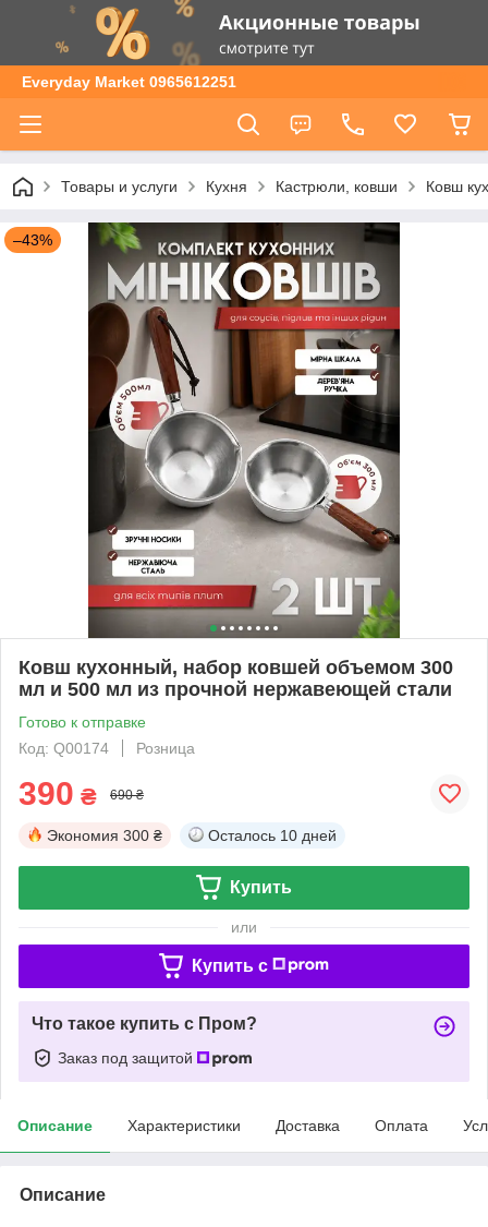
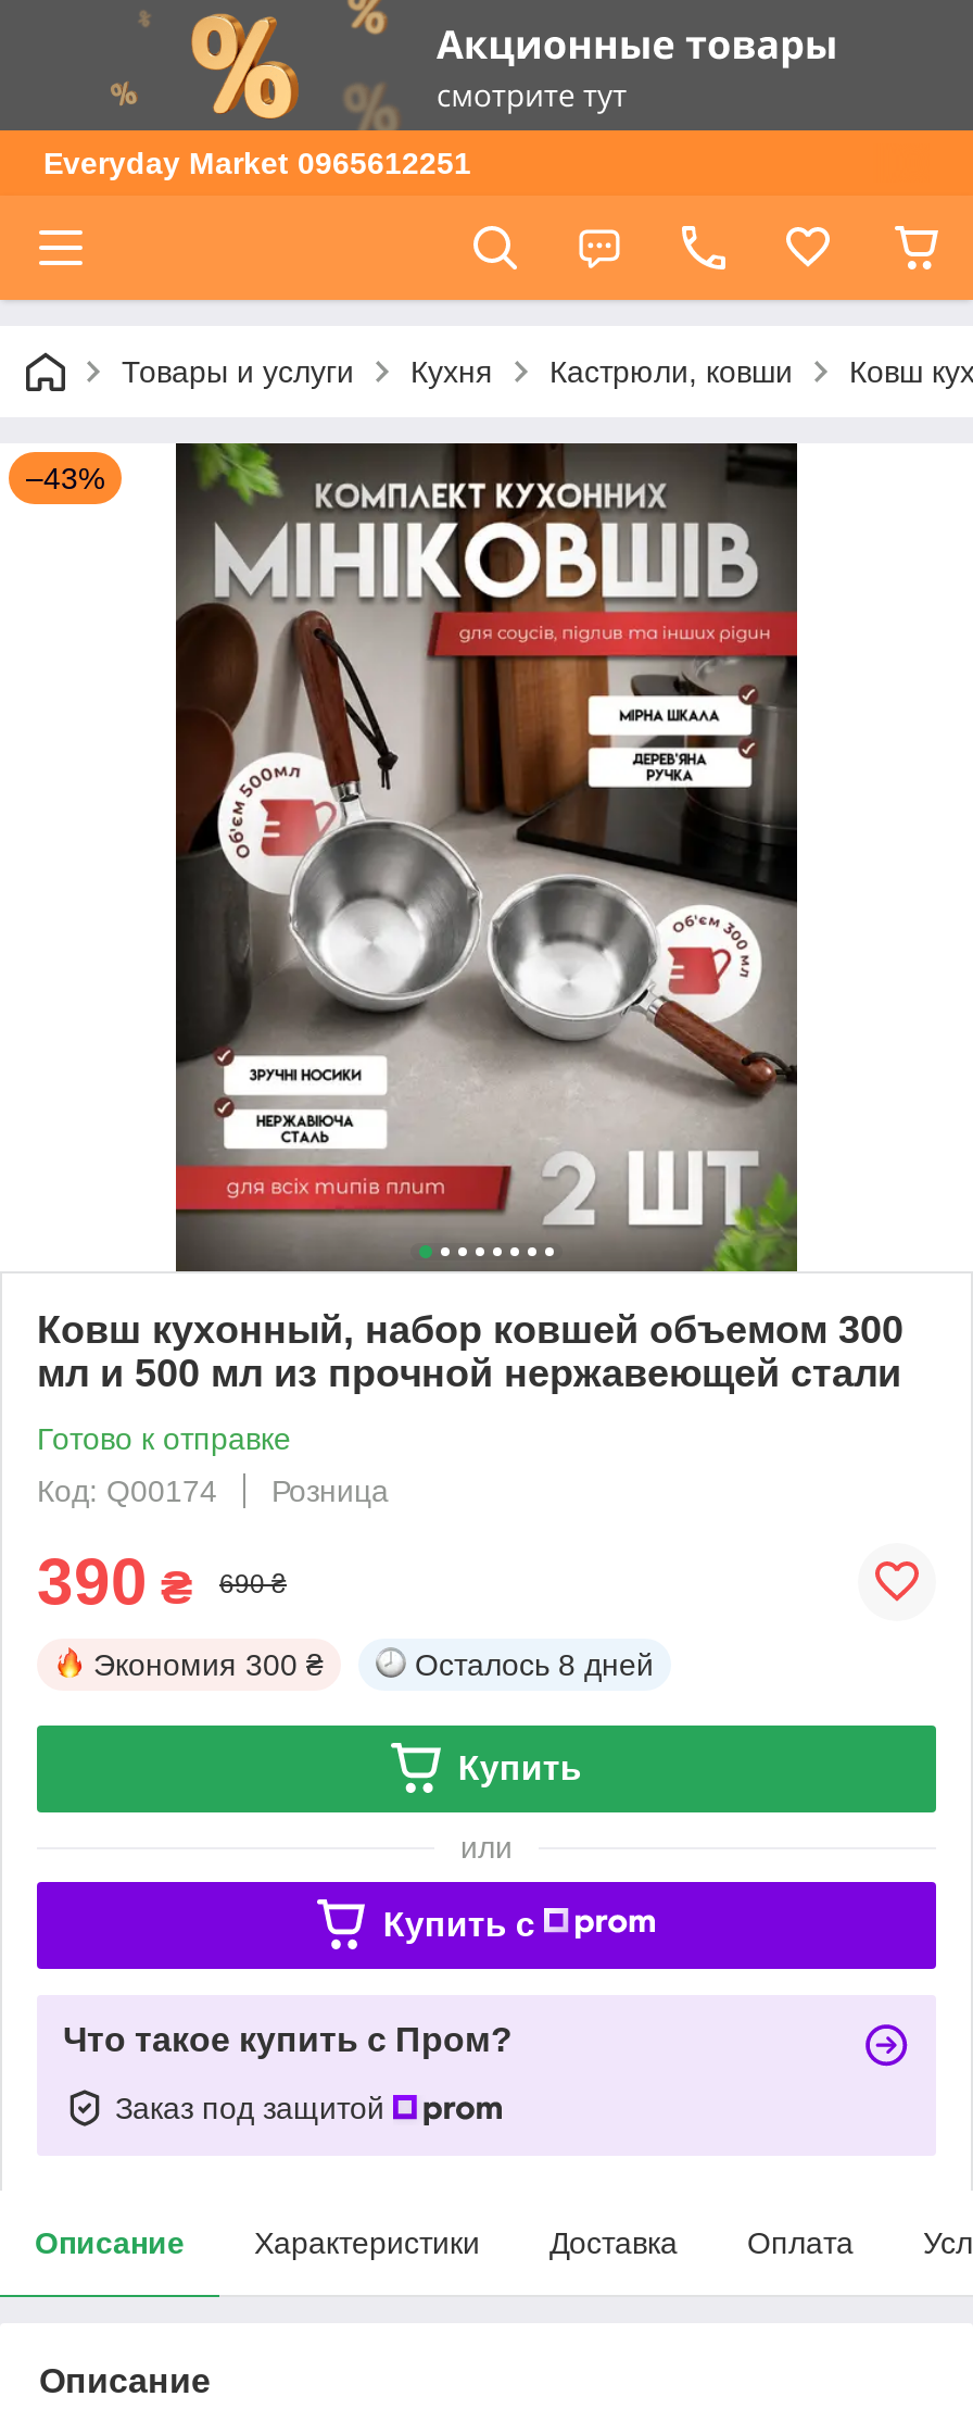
[208,827,337,844] Осталось 10 дней -> [415,1647,654,1682] Осталось 8 дней

